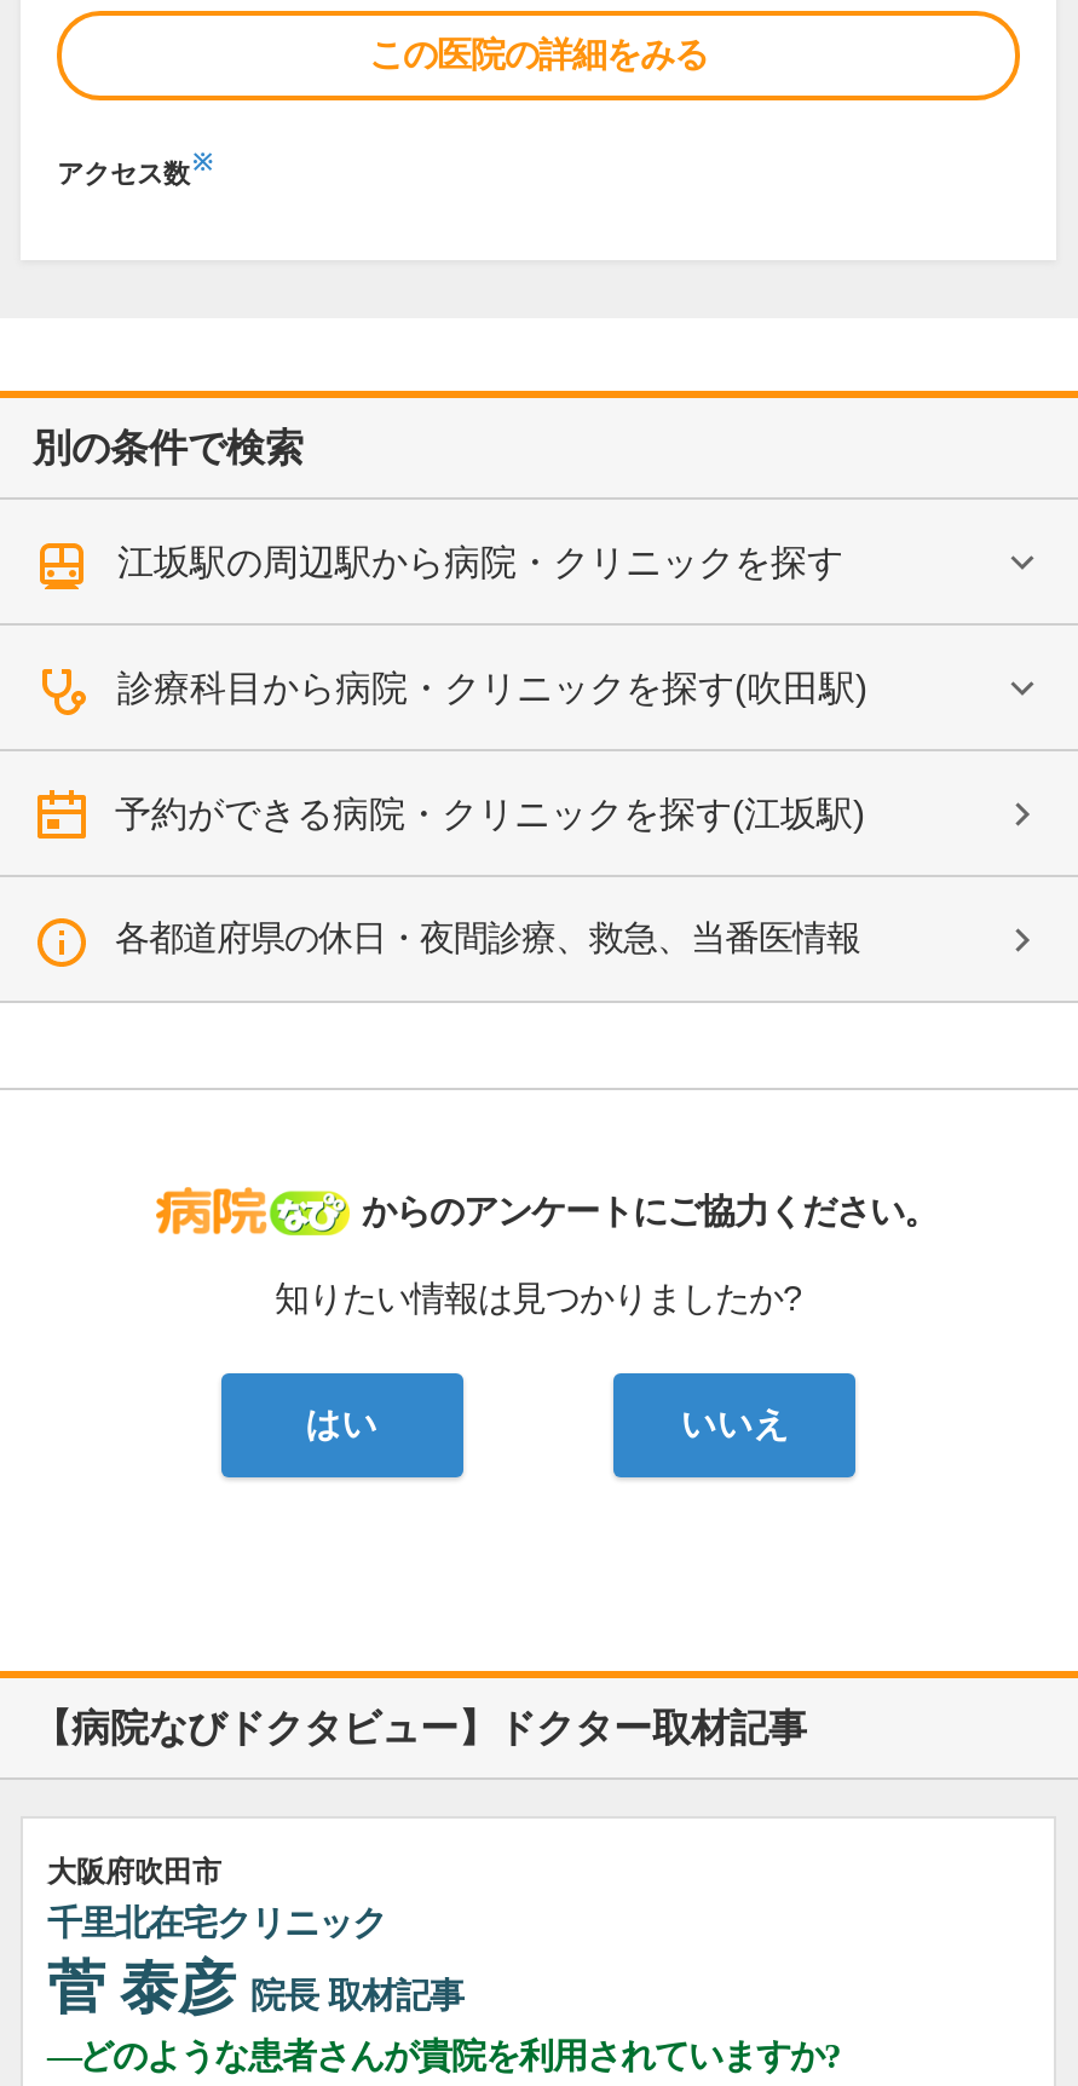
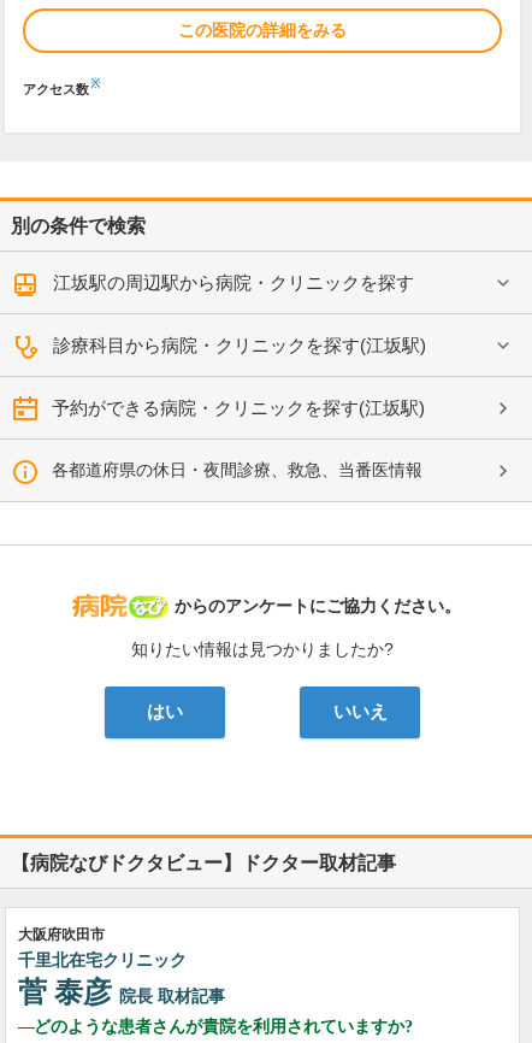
[117,667,867,708] 診療科目から病院・クリニックを探す(吹田駅) -> [53,335,426,356] 診療科目から病院・クリニックを探す(江坂駅)

